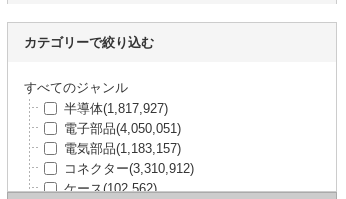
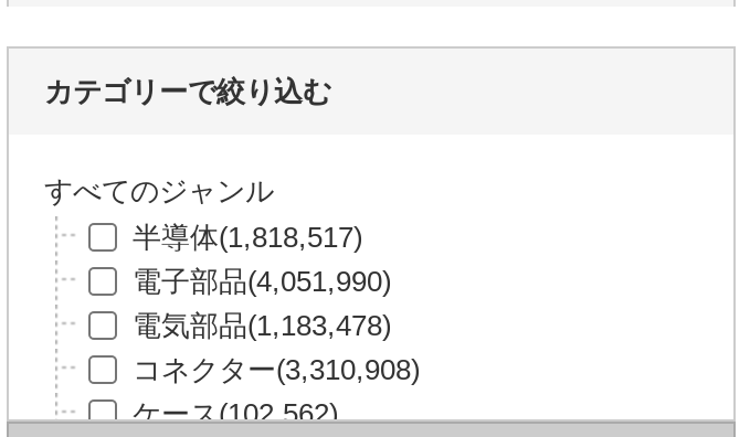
[64,101,168,116] 半導体(1,817,927) -> [133,221,362,254] 半導体(1,818,517)
[64,121,181,136] 電子部品(4,050,051) -> [133,265,391,298] 電子部品(4,051,990)
[64,141,181,156] 電気部品(1,183,157) -> [133,309,391,342] 電気部品(1,183,478)
[64,161,194,176] コネクター(3,310,912) -> [133,353,420,386] コネクター(3,310,908)

